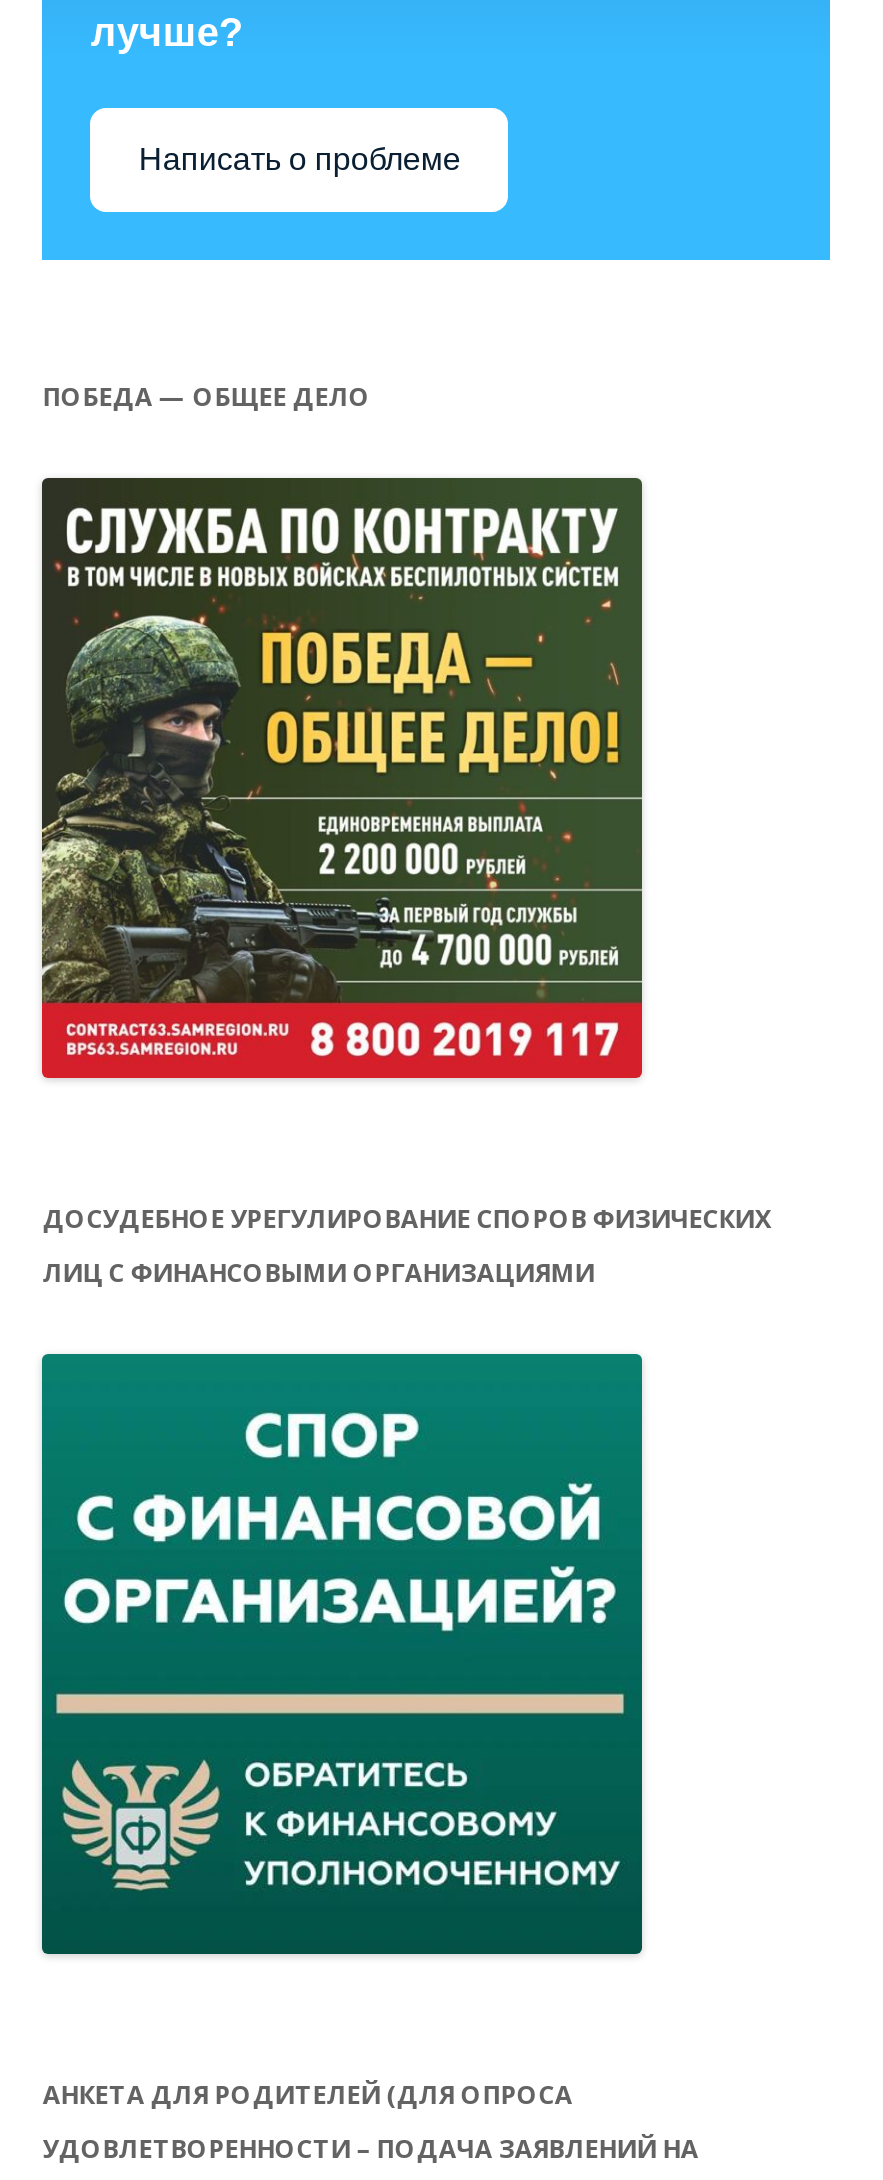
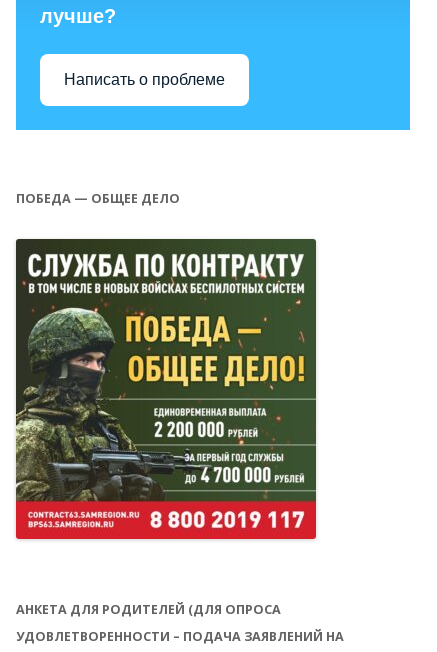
[43,1202,771,1290] ДОСУДЕБНОЕ УРЕГУЛИРОВАНИЕ СПОРОВ ФИЗИЧЕСКИХ | ЛИЦ С ФИНАНСОВЫМИ ОРГАНИЗАЦИЯМИ -> none
[40,1352,644,1956] [image] -> none

